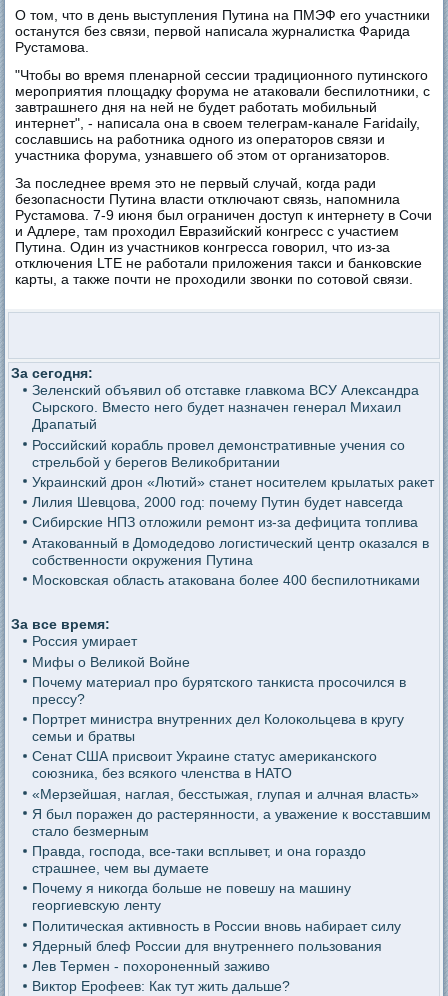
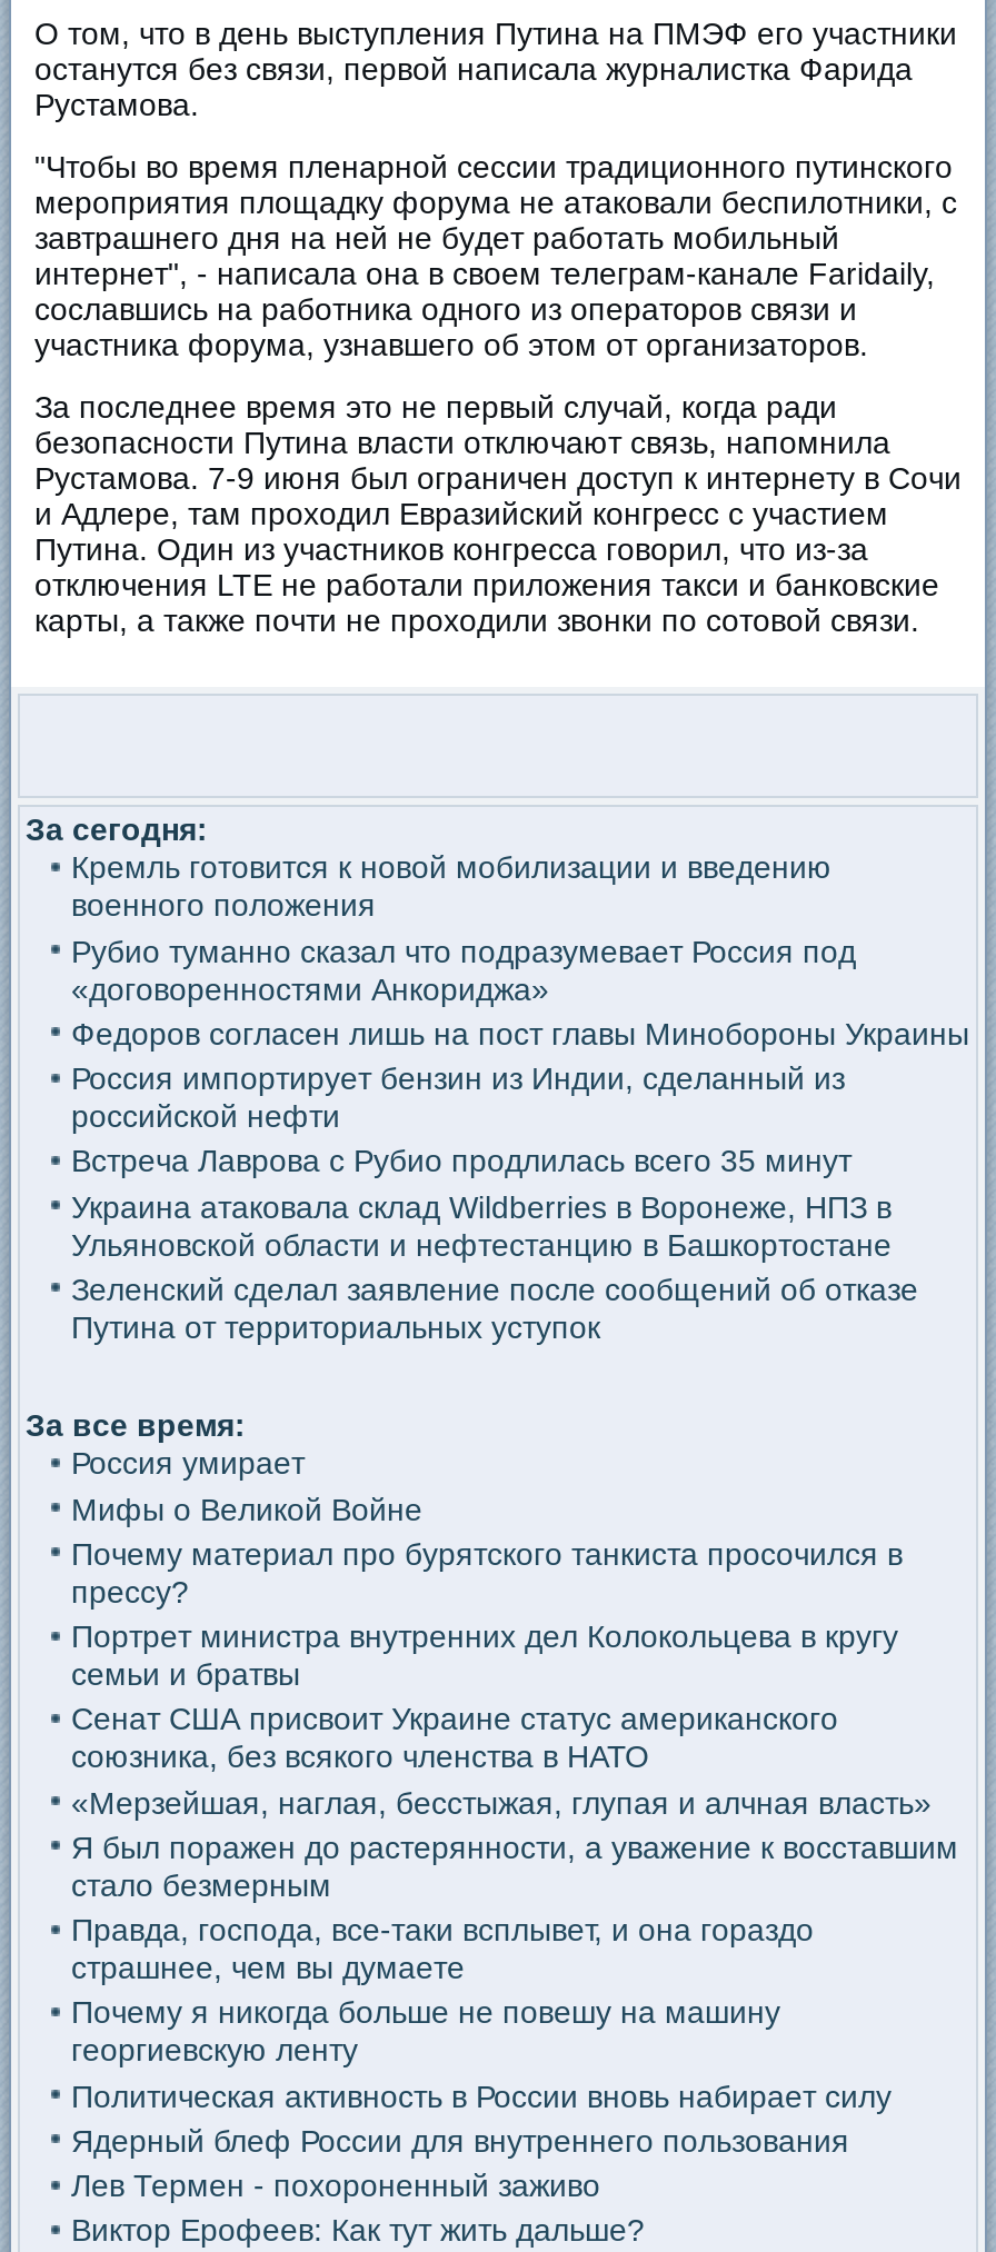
[32,382,434,588] Зеленский объявил об отставке главкома ВСУ Александра | Сырского. Вместо него будет назначен генерал Михаил | Драпатый | Российский корабль провел демонстративные учения со | стрельбой у берегов Великобритании | Украинский дрон «Лютий» станет носителем крылатых ракет | Лилия Шевцова, 2000 год: почему Путин будет навсегда | Сибирские НПЗ отложили ремонт из-за дефицита топлива | Атакованный в Домодедово логистический центр оказался в | собственности окружения Путина | Московская область атакована более 400 беспилотниками -> [71,850,969,1345] Кремль готовится к новой мобилизации и введению | военного положения | Рубио туманно сказал что подразумевает Россия под | «договоренностями Анкориджа» | Федоров согласен лишь на пост главы Минобороны Украины | Россия импортирует бензин из Индии, сделанный из | российской нефти | Встреча Лаврова с Рубио продлилась всего 35 минут | Украина атаковала склад Wildberries в Воронеже, НПЗ в | Ульяновской области и нефтестанцию в Башкортостане | Зеленский сделал заявление после сообщений об отказе | Путина от территориальных уступок

